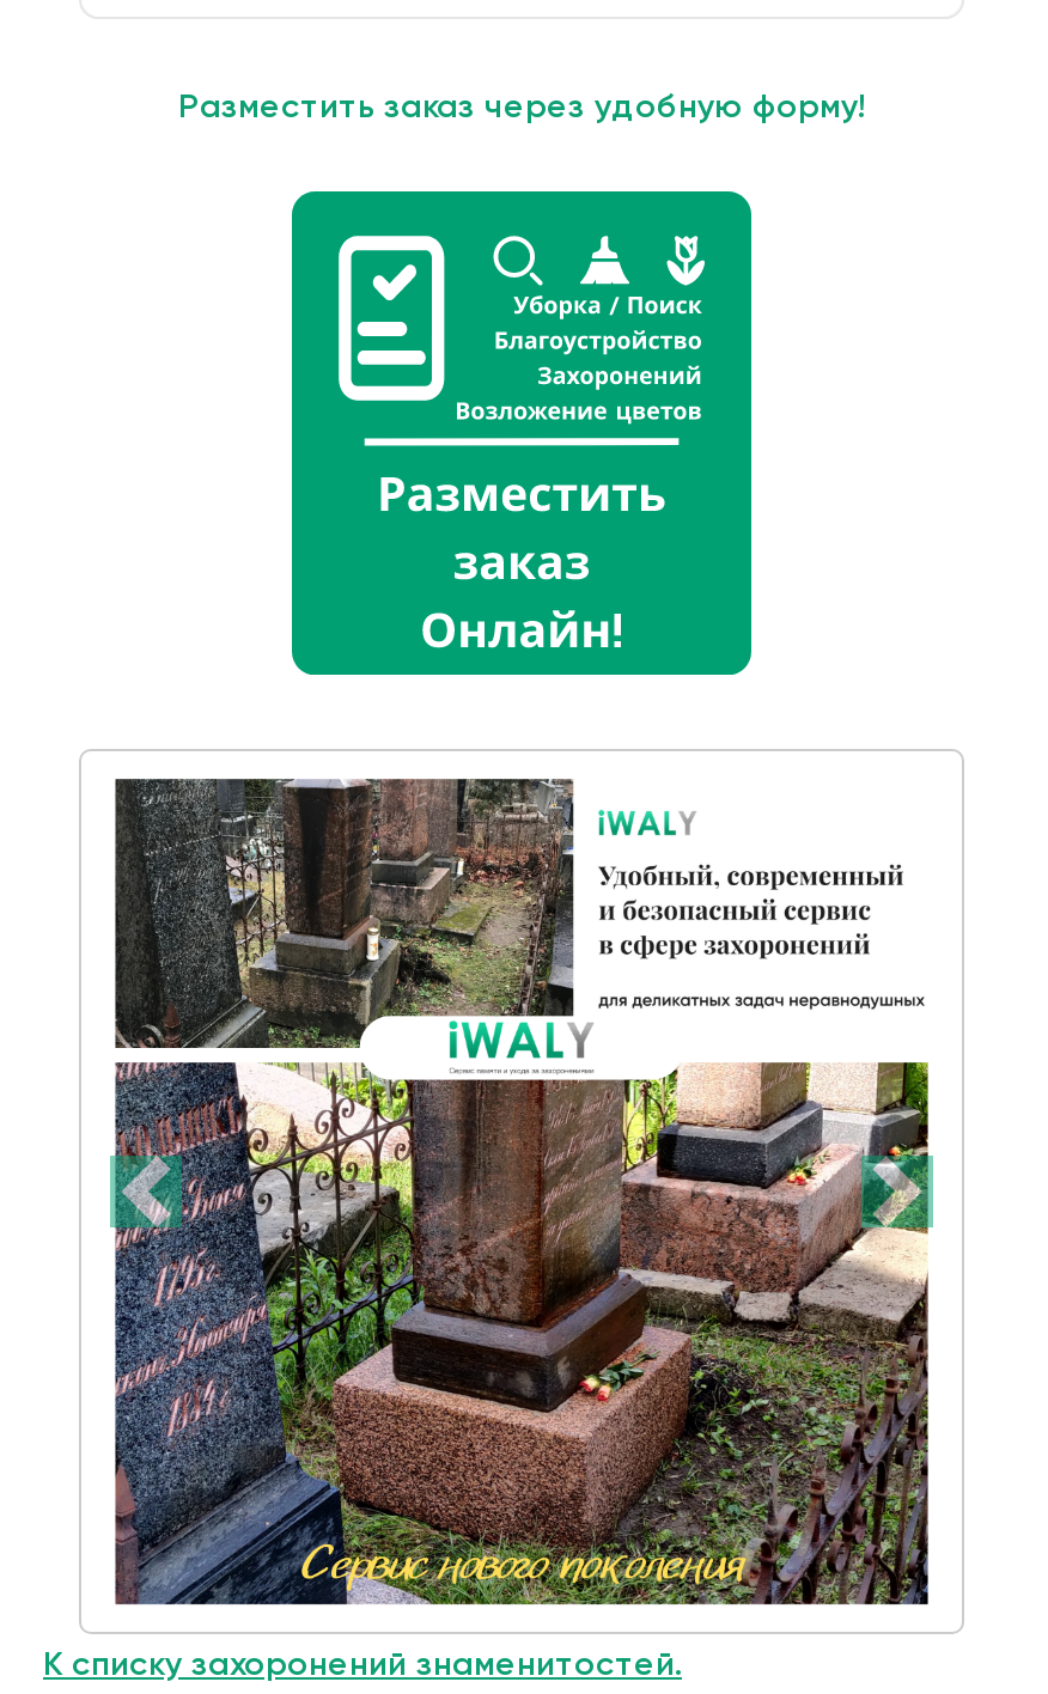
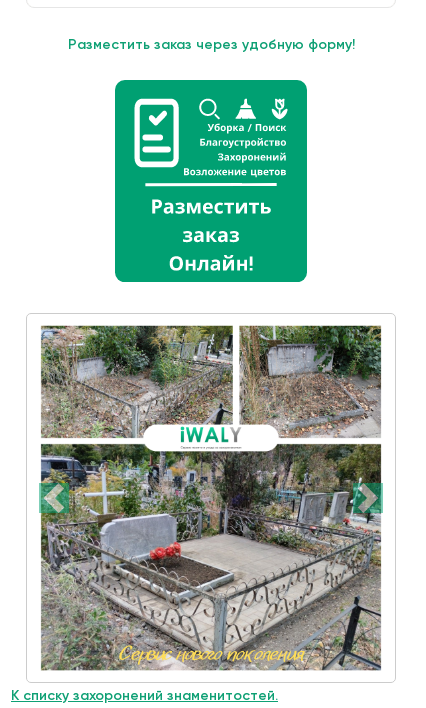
[115,778,931,1605] [image] -> [40,325,382,671] [image]

